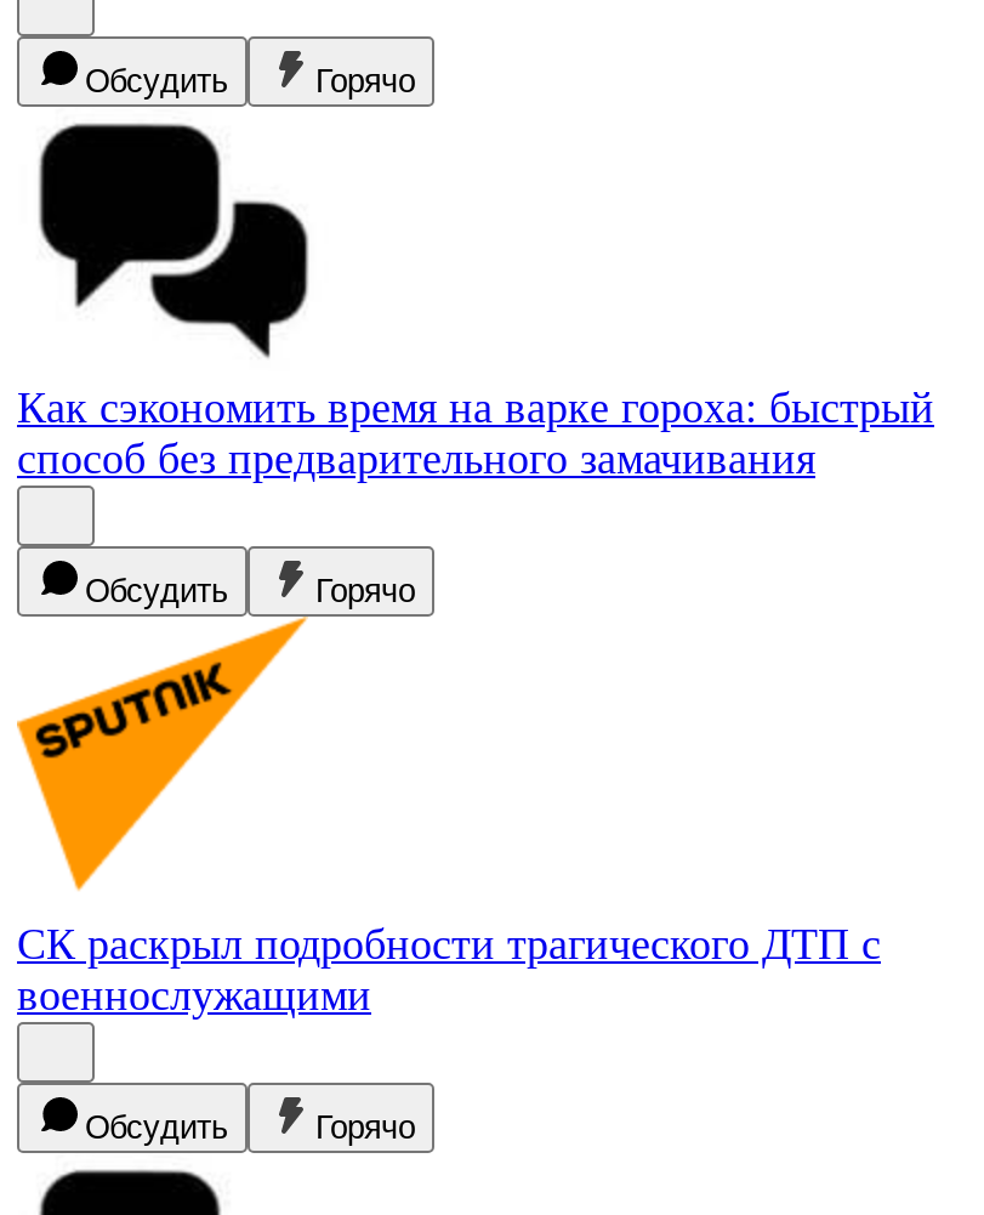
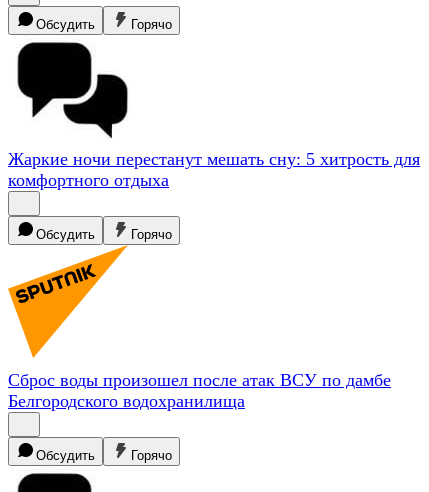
[17,384,934,483] Как сэкономить время на варке гороха: быстрый | способ без предварительного замачивания -> [8,149,420,190] Жаркие ночи перестанут мешать сну: 5 хитрость для | комфортного отдыха
[17,920,881,1020] СК раскрыл подробности трагического ДТП с | военнослужащими -> [8,370,391,411] Сброс воды произошел после атак ВСУ по дамбе | Белгородского водохранилища

